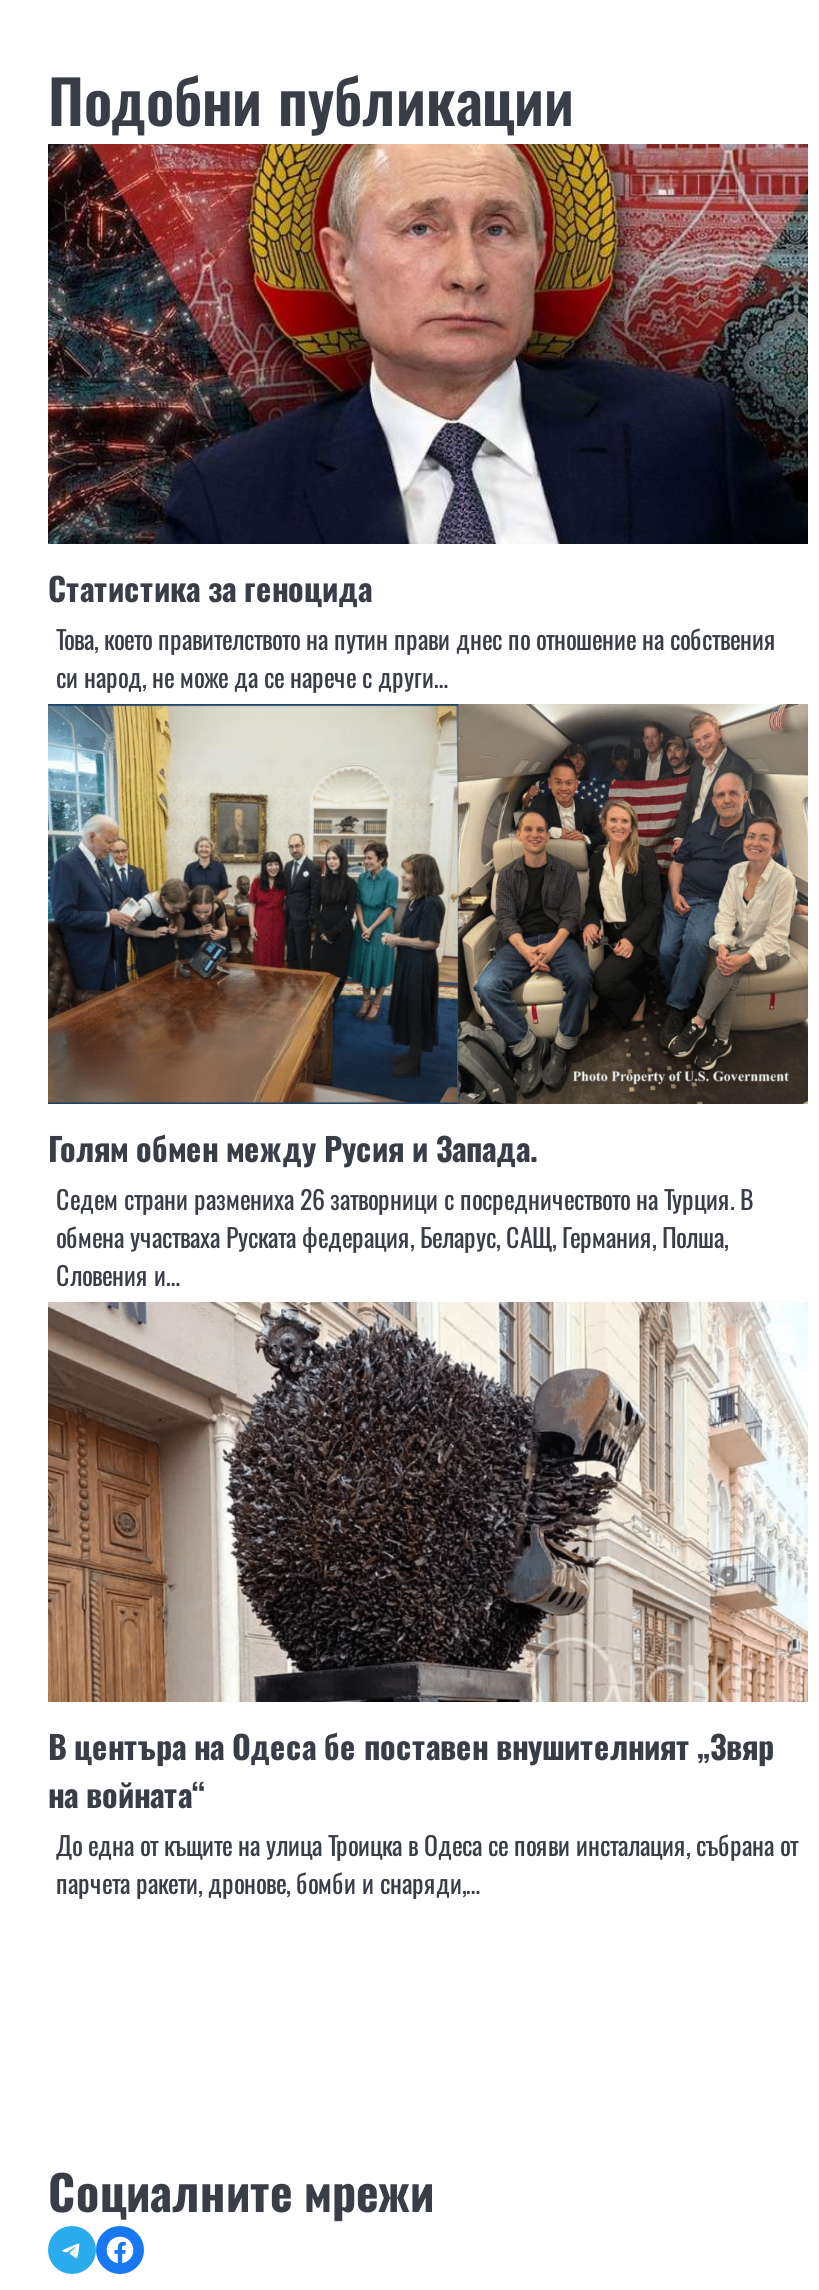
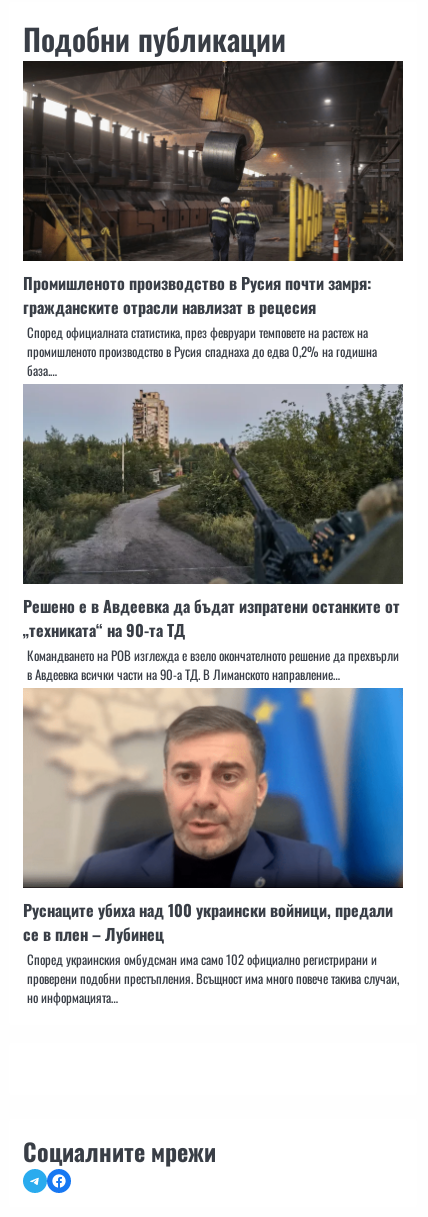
[46,142,810,695] [image] | Статистика за геноцида | Това, което правителството на путин прави днес по отношение на собствения | си народ, не може да се нарече с други… -> [22,60,404,380] [image] | Промишленото производство в Русия почти замря: | гражданските отрасли навлизат в рецесия | Според официалната статистика, през февруари темповете на растеж на | промишленото производство в Русия спаднаха до едва 0,2% на годишна | база.…
[48,702,810,1293] [image] | Голям обмен между Русия и Запада. | Седем страни размениха 26 затворници с посредничеството на Турция. В | обмена участваха Руската федерация, Беларус, САЩ, Германия, Полша, | Словения и… -> [23,384,404,684] [image] | Решено е в Авдеевка да бъдат изпратени останките от | „техниката“ на 90-та ТД | Командването на РОВ изглежда е взело окончателното решение да прехвърли | в Авдеевка всички части на 90-а ТД. В Лиманското направление…
[48,1366,808,1901] [image] | В центъра на Одеса бе поставен внушителният „Звяр | на войната“ | До една от къщите на улица Троицка в Одеса се появи инсталация, събрана от | парчета ракети, дронове, бомби и снаряди,… -> [23,687,404,1007] [image] | Руснаците убиха над 100 украински войници, предали | се в плен – Лубинец | Според украинския омбудсман има само 102 официално регистрирани и | проверени подобни престъпления. Всъщност има много повече такива случаи, | но информацията…

